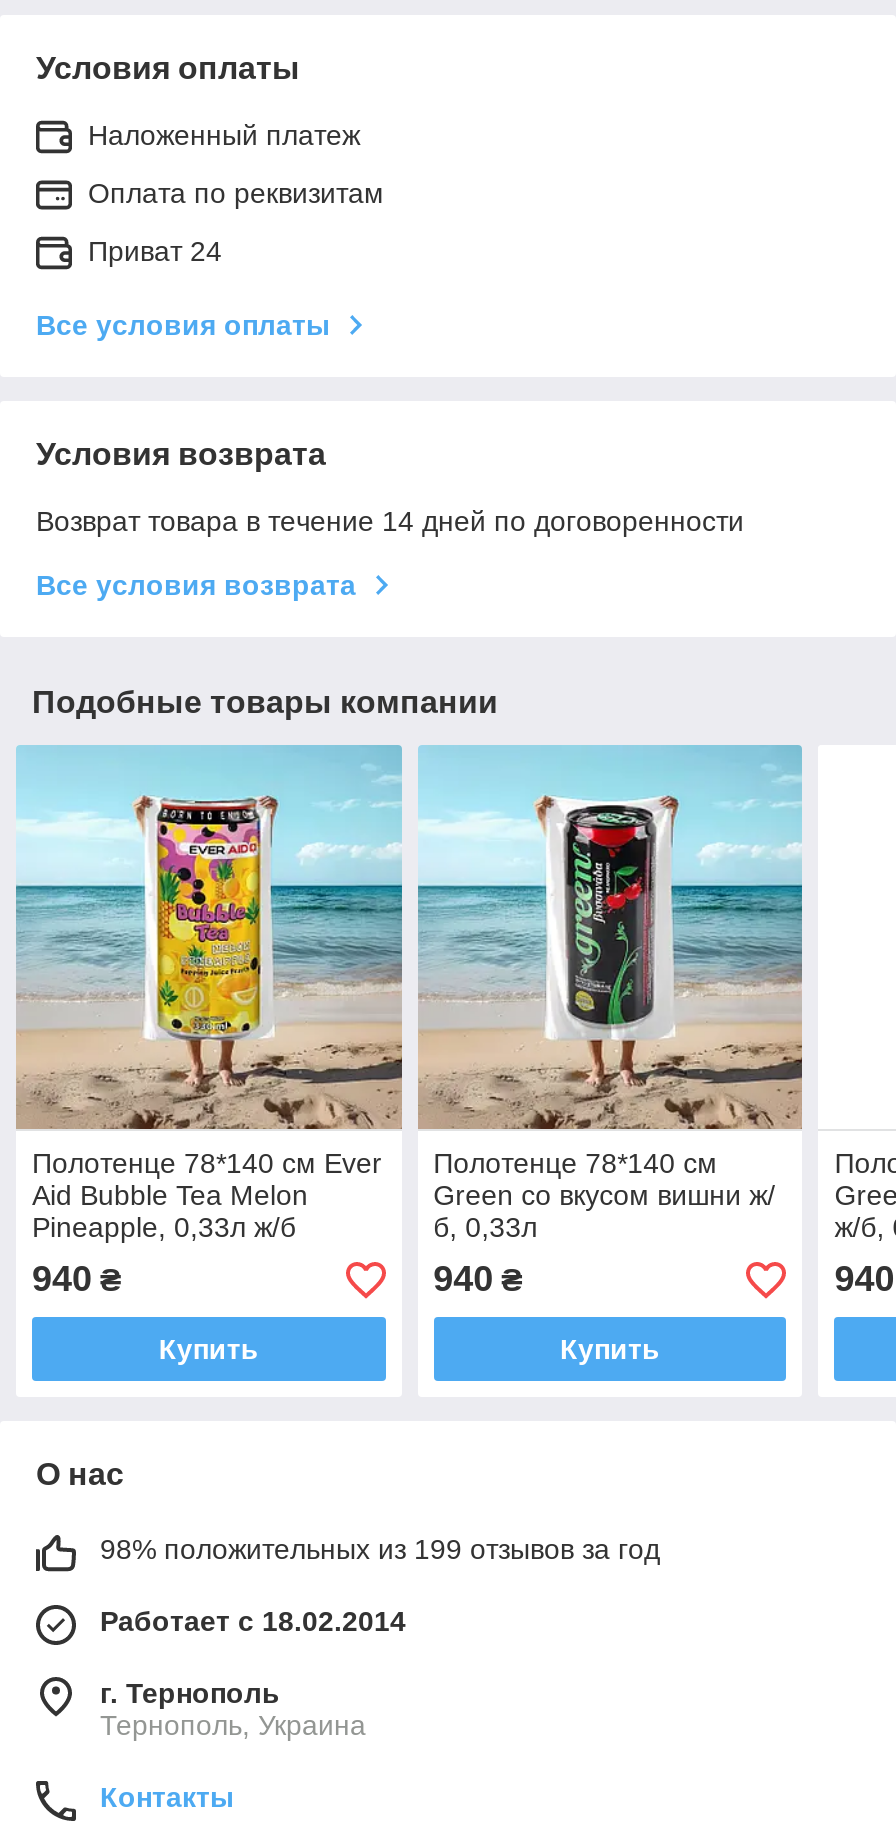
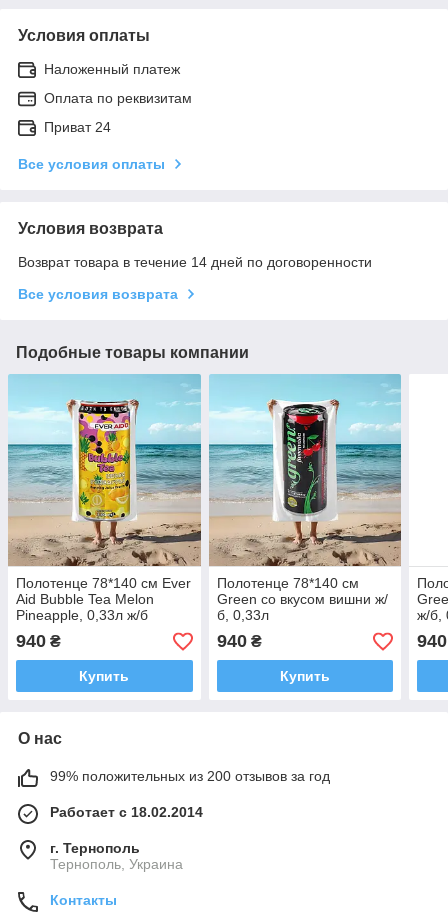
[100,1534,660,1566] 98% положительных из 199 отзывов за год -> [50,768,330,784] 99% положительных из 200 отзывов за год

